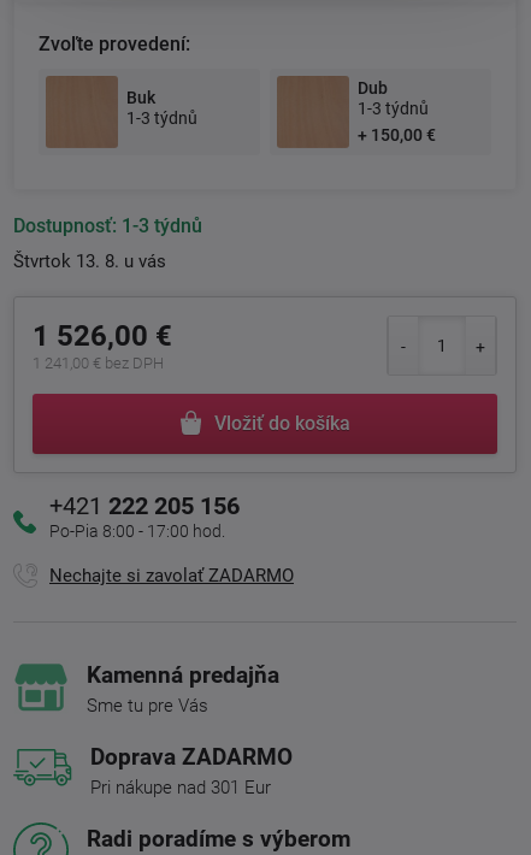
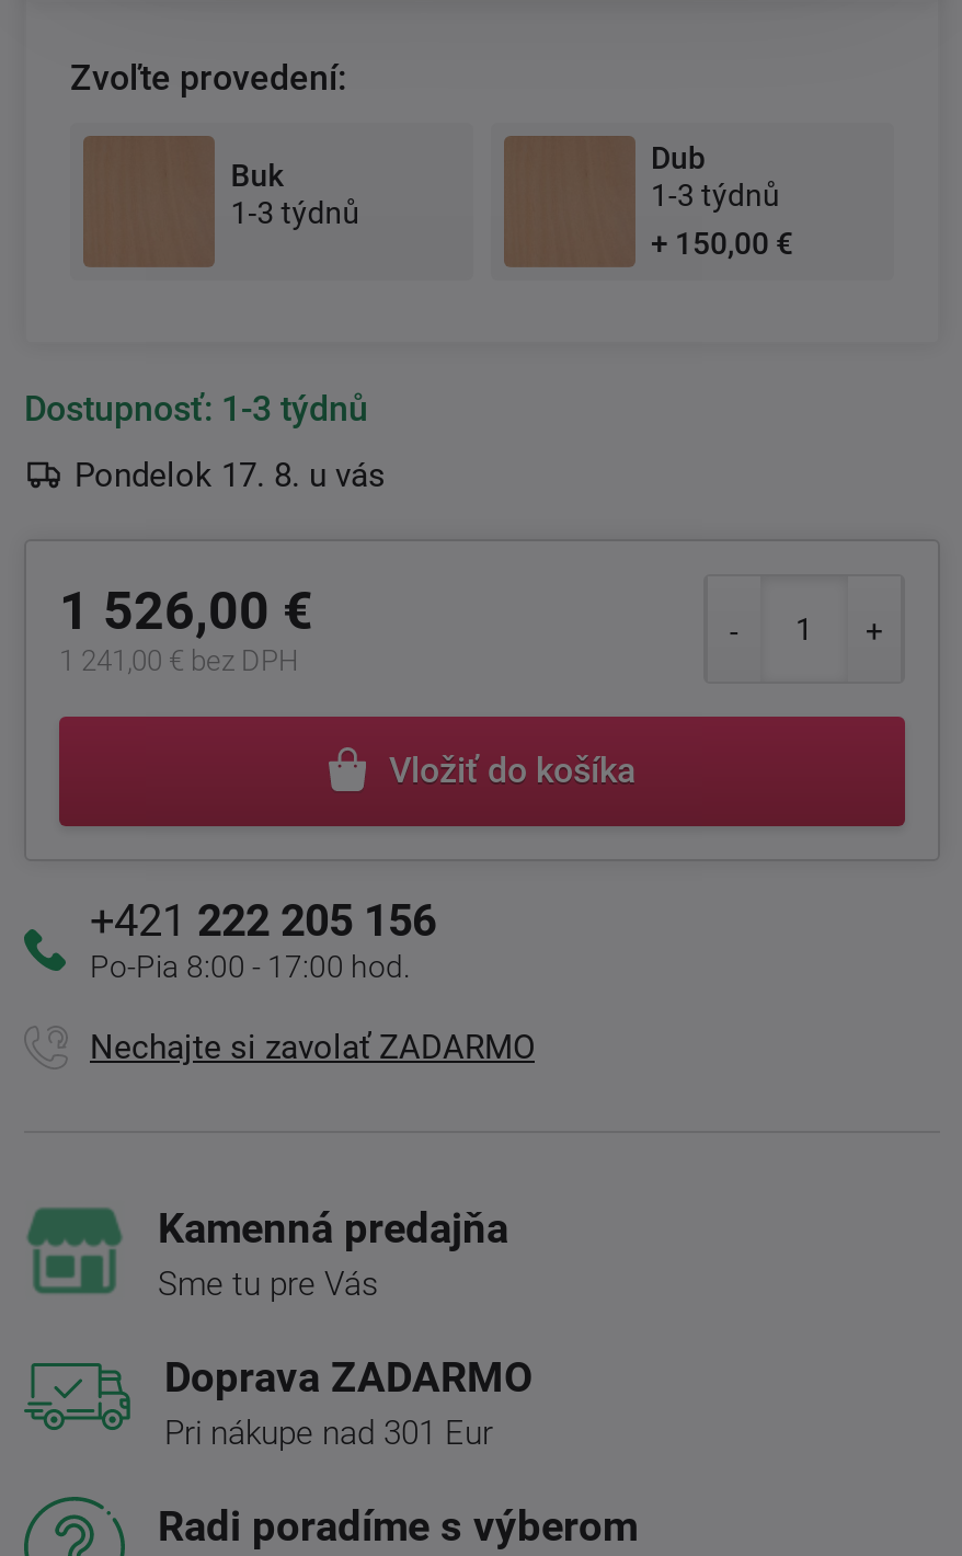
[13,250,166,272] Štvrtok 13. 8. u vás -> [75,455,386,495] Pondelok 17. 8. u vás

